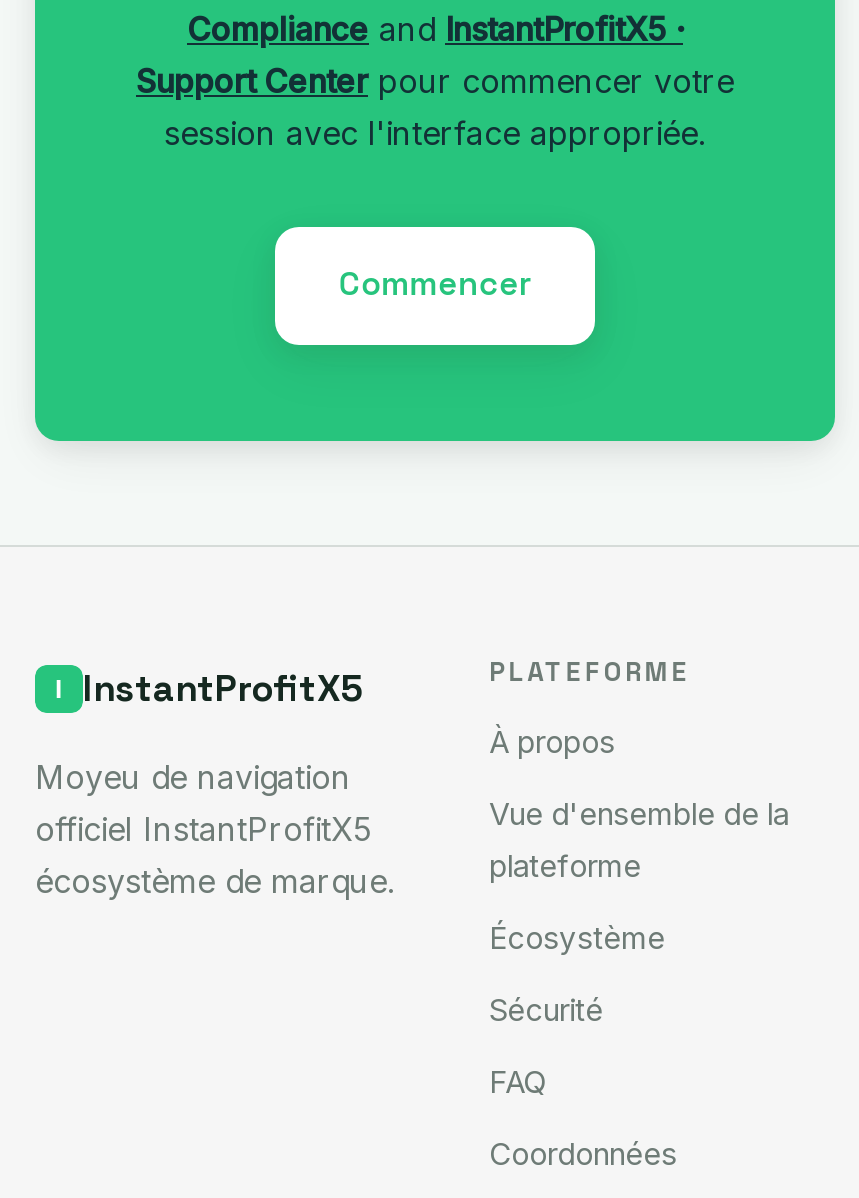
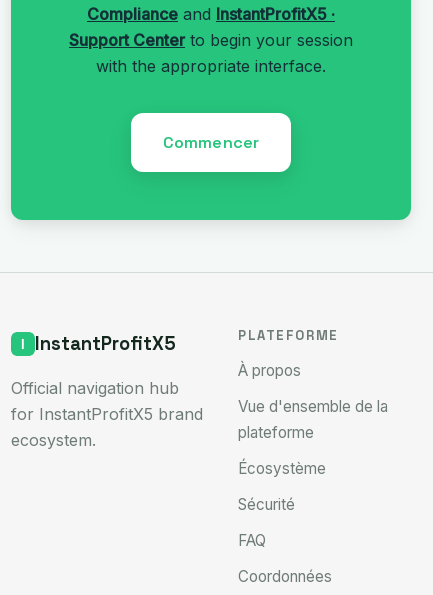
[136,60,734,152] Support Center pour commencer votre | session avec l'interface appropriée. -> [69,30,353,76] Support Center to begin your session | with the appropriate interface.
[35,756,395,900] Moyeu de navigation | officiel InstantProfitX5 | écosystème de marque. -> [11,378,203,450] Official navigation hub | for InstantProfitX5 brand | ecosystem.

